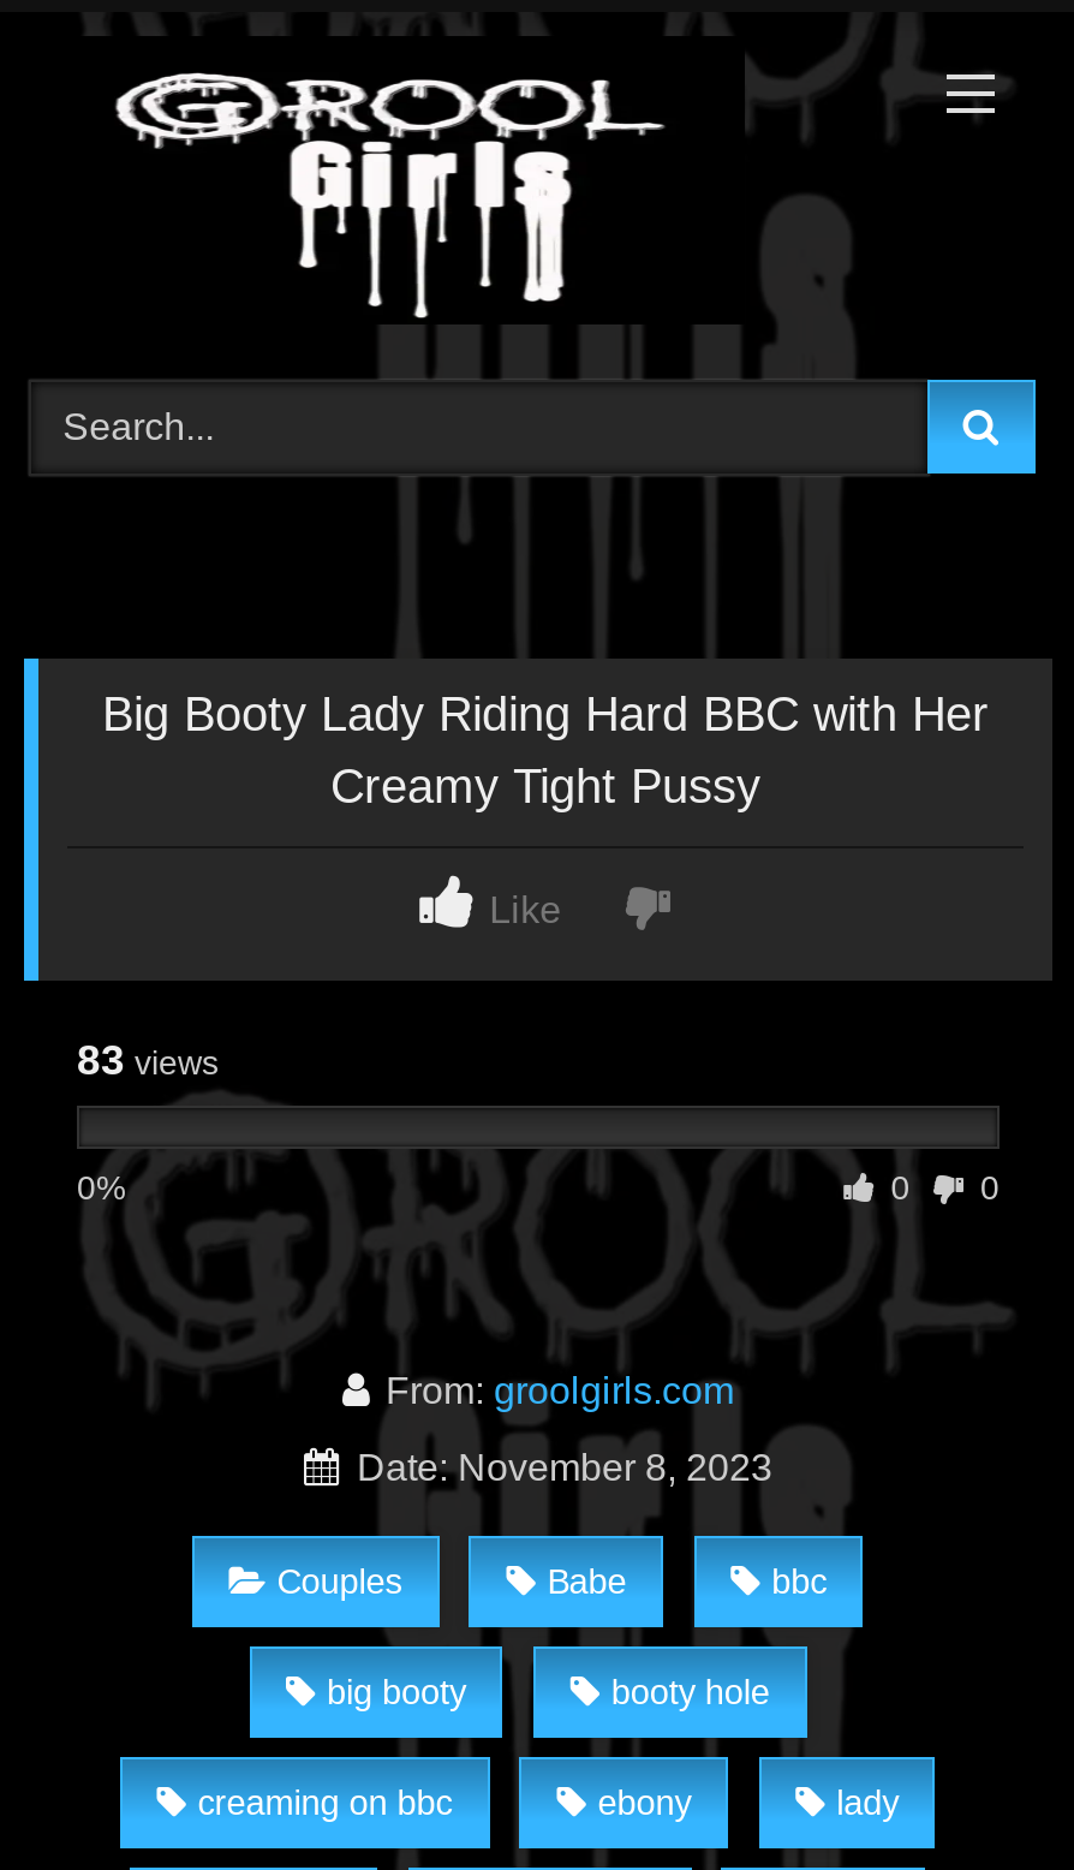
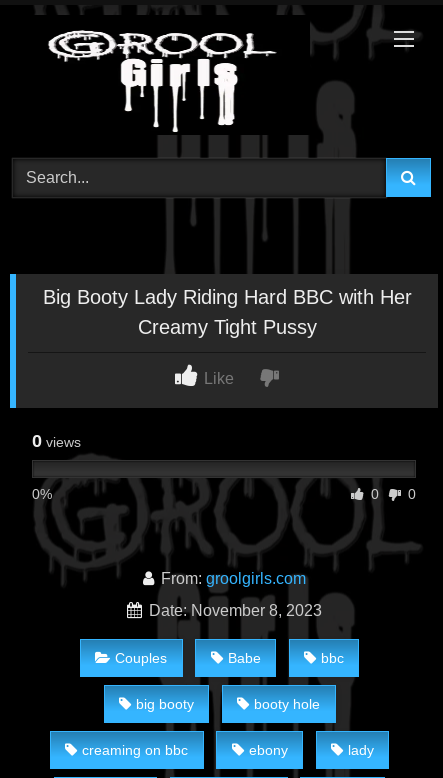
[77,1037,219,1085] 83 views -> [32,431,81,451] 0 views

